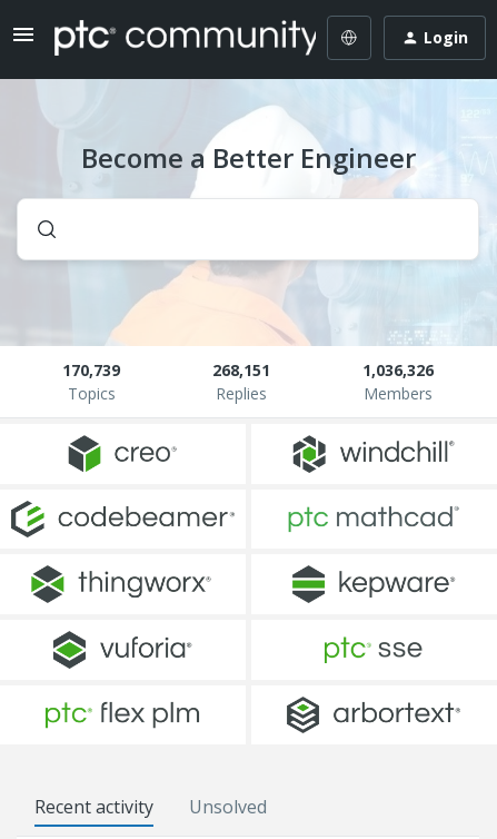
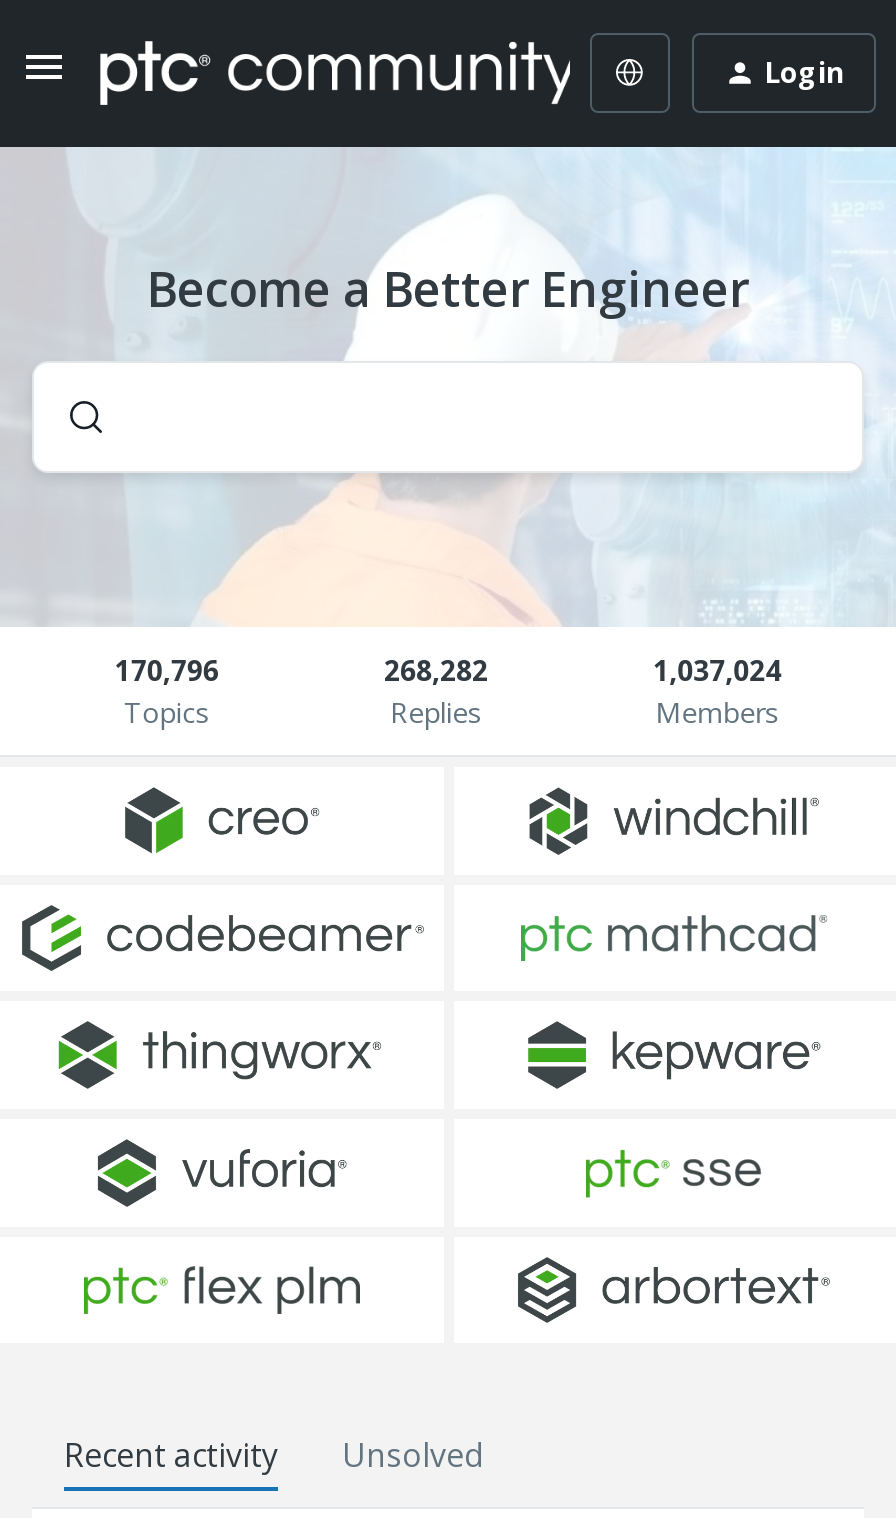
[63,359,120,381] 170,739 -> [115,651,219,689] 170,796
[212,359,270,381] 268,151 -> [384,651,488,689] 268,282
[362,359,433,381] 1,036,326 -> [653,651,781,689] 1,037,024

